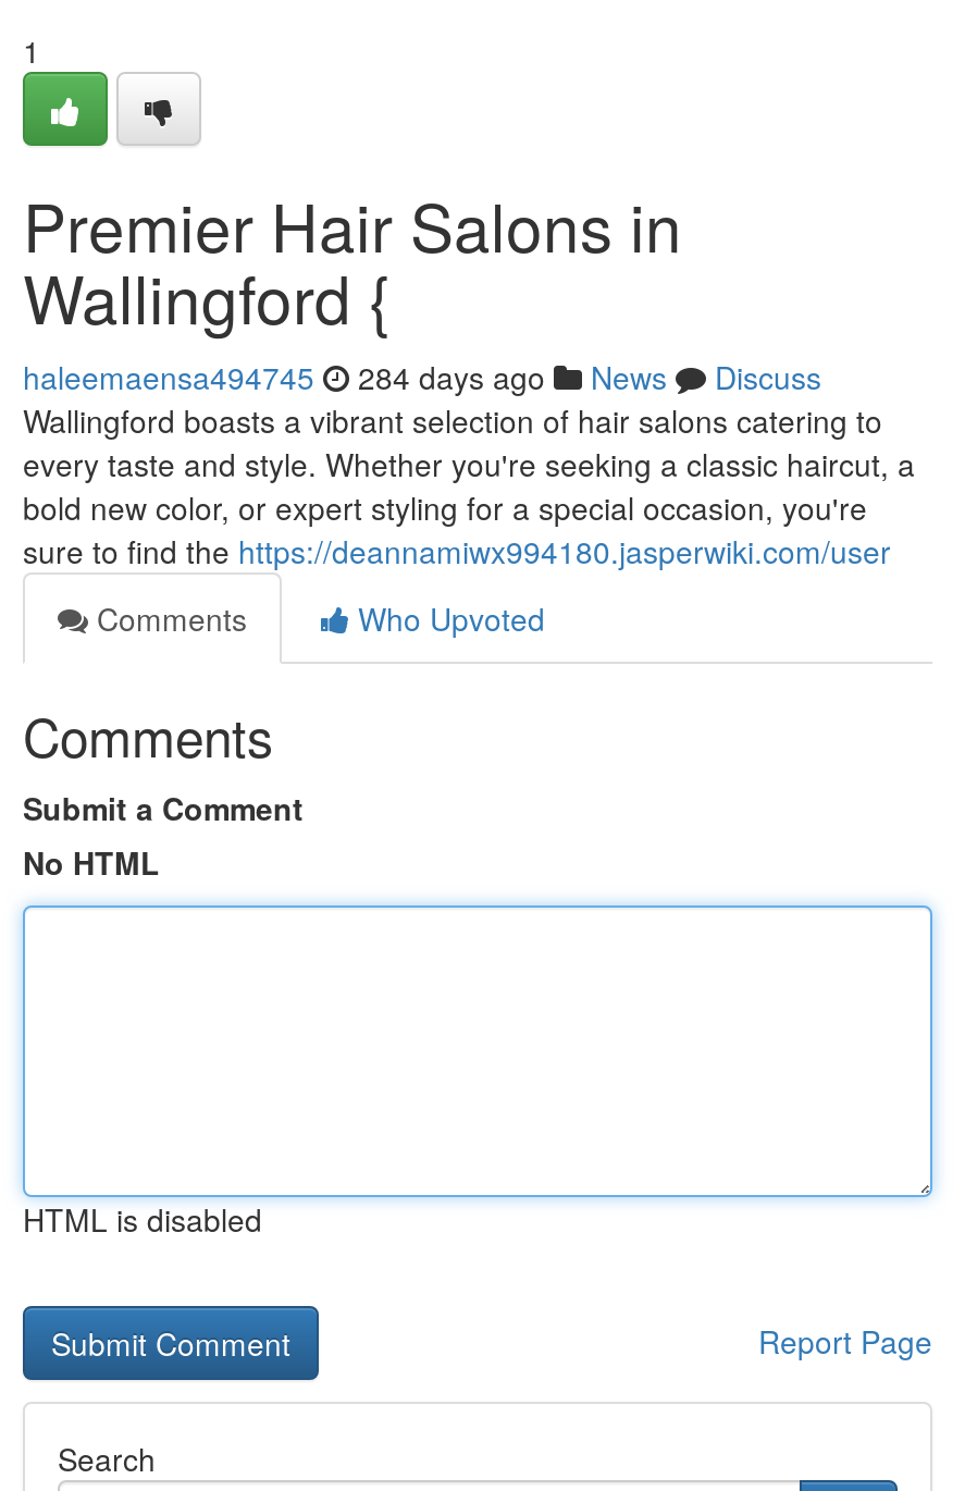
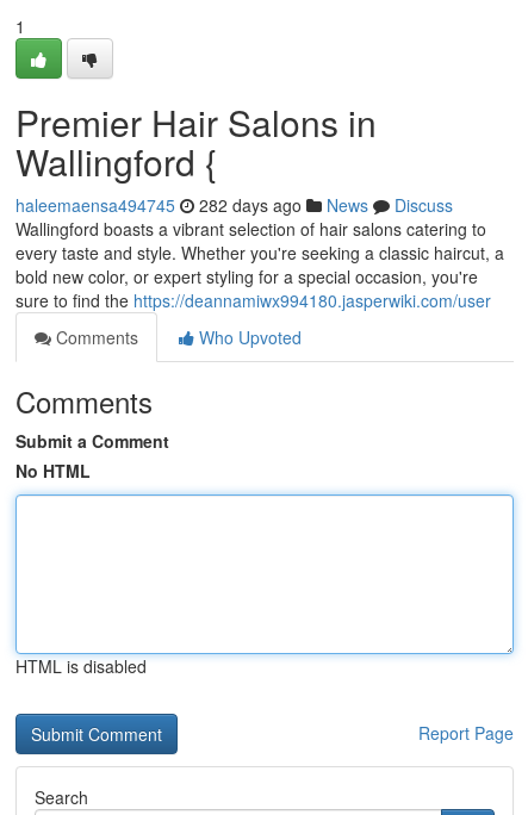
[23,355,821,398] haleemaensa494745 284 days ago News Discuss -> [15,193,453,217] haleemaensa494745 282 days ago News Discuss

